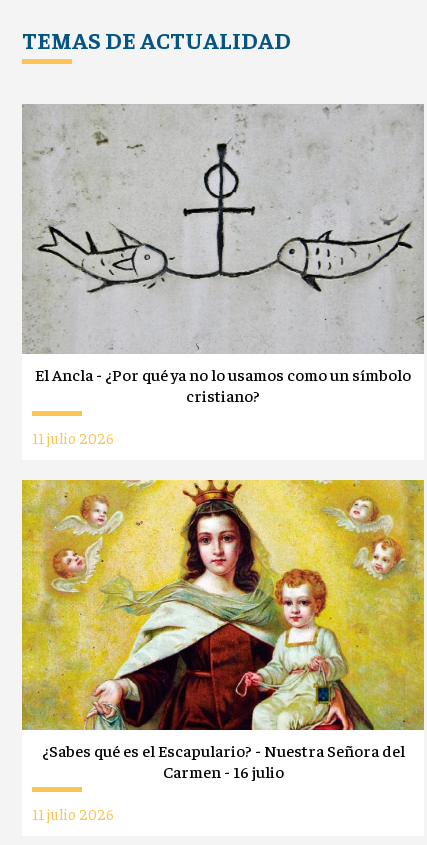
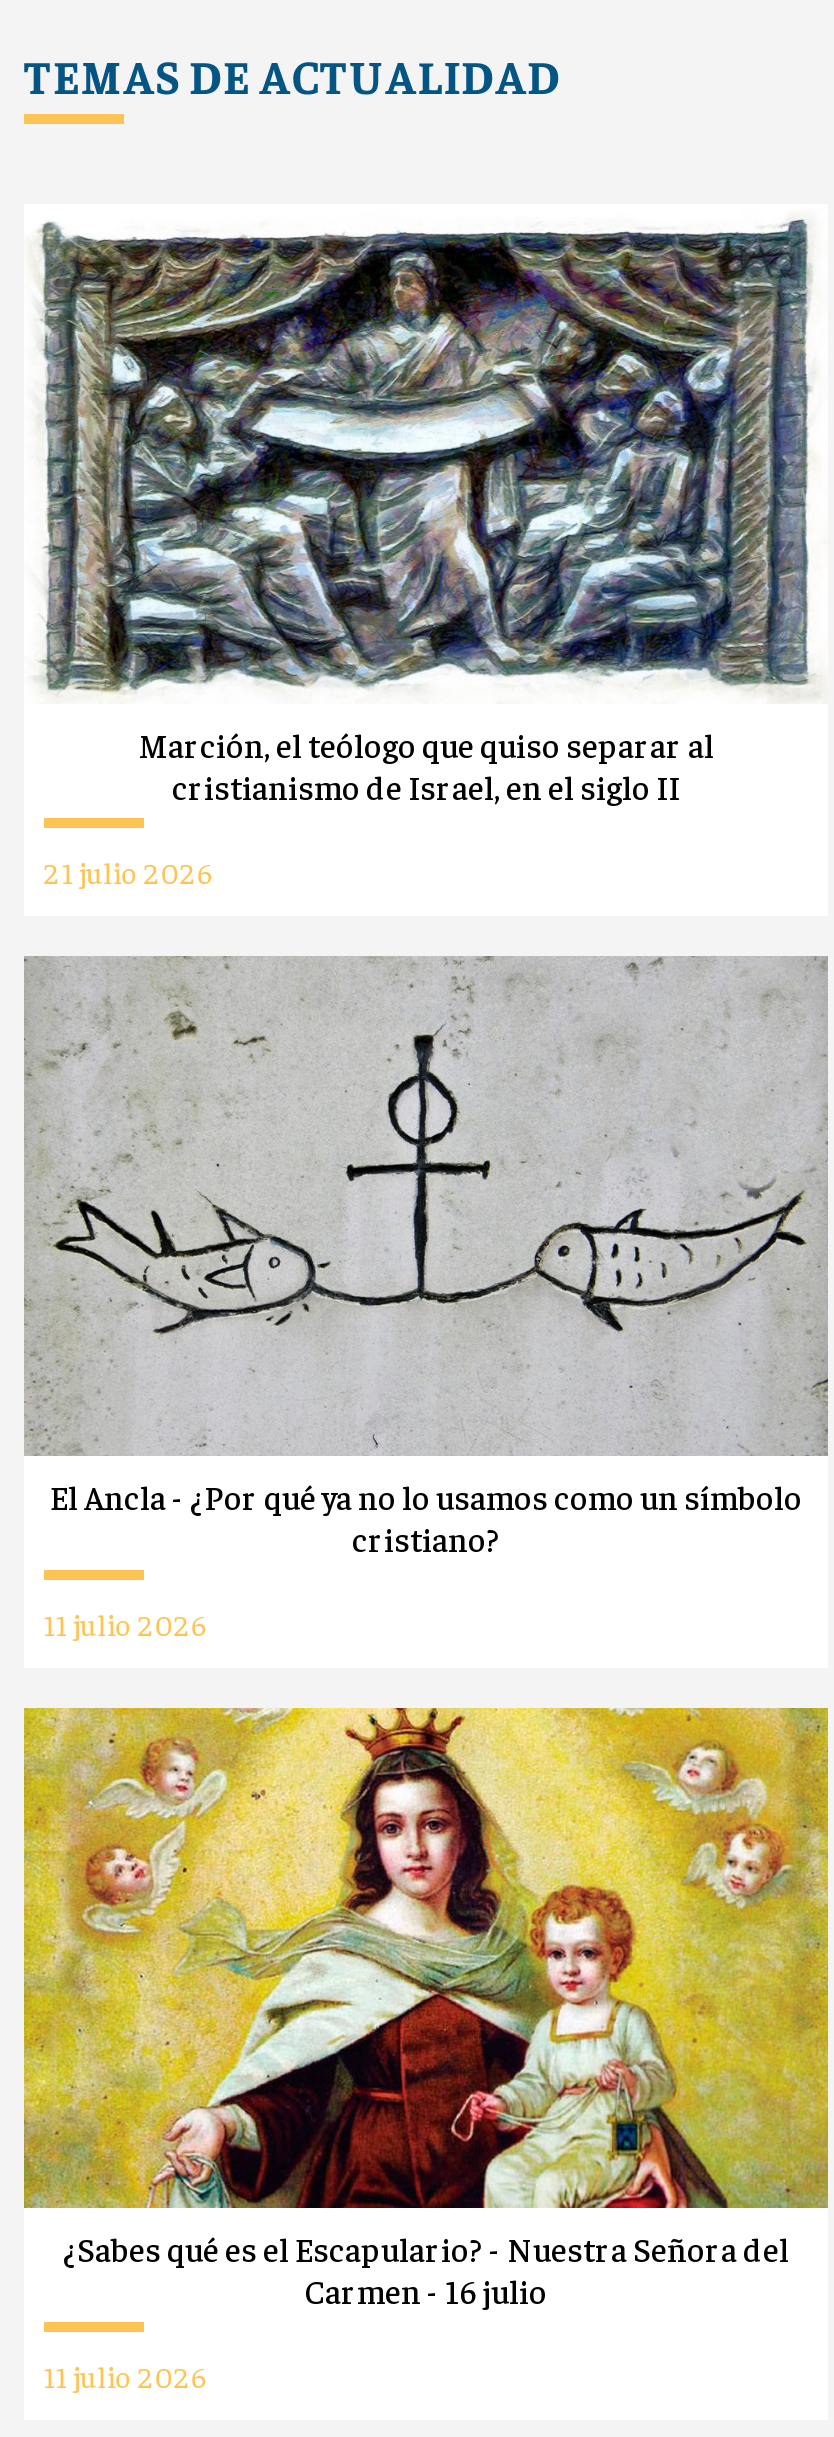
none -> [40,218,810,890] [image] | Marción, el teólogo que quiso separar al | cristianismo de Israel, en el siglo II | 21 julio 2026

